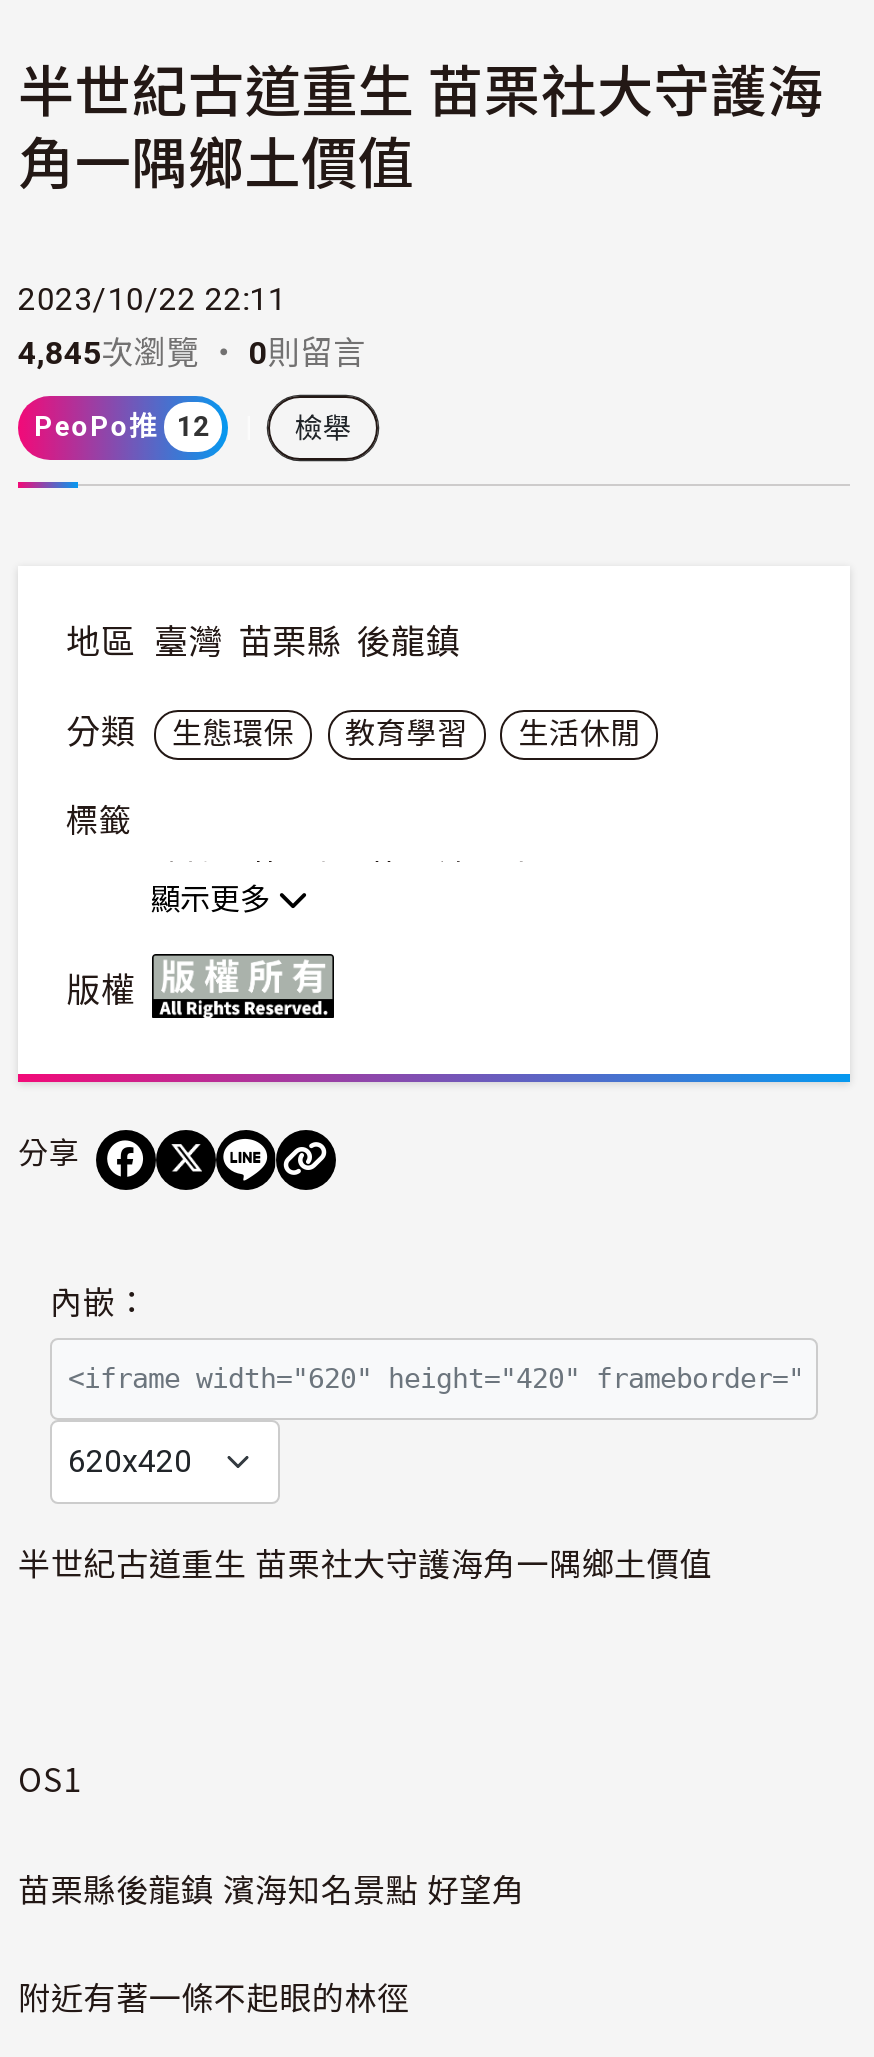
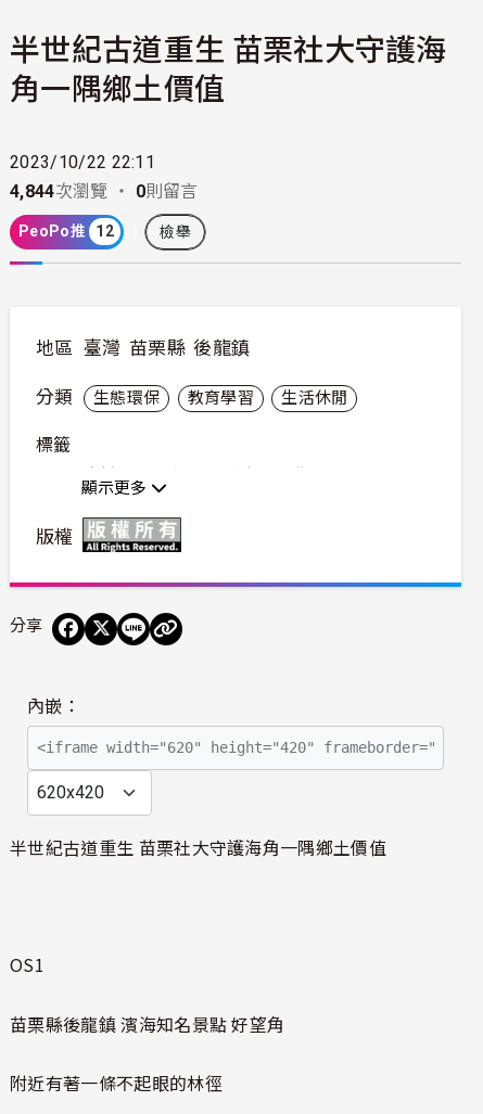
[18,334,366,372] 4,845次瀏覽 ・0則留言 -> [10,181,198,202] 4,844次瀏覽 ・0則留言

